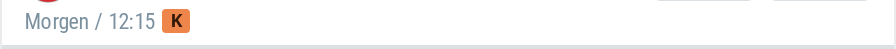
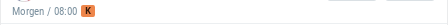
[24,10,154,36] Morgen / 12:15 -> [12,5,77,18] Morgen / 08:00

